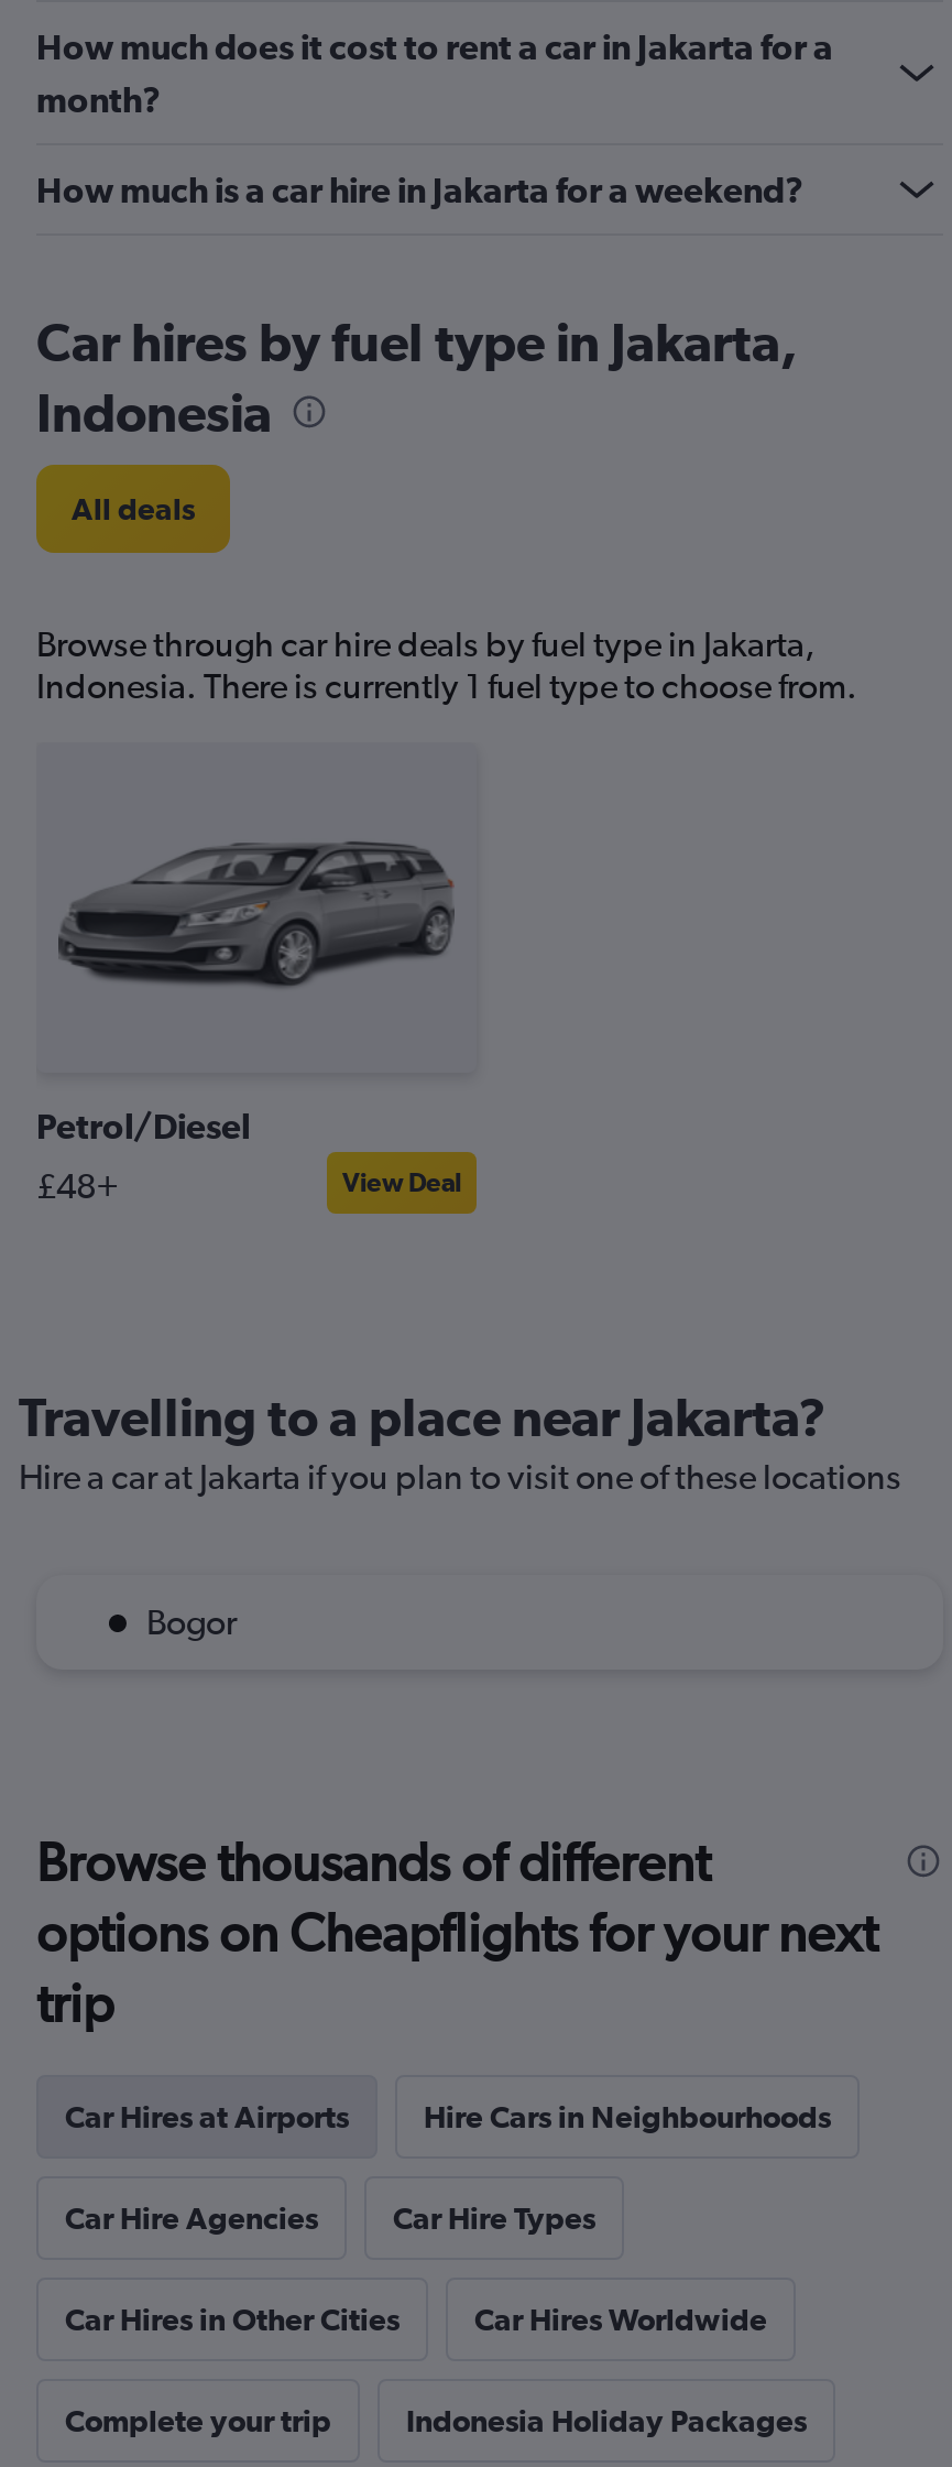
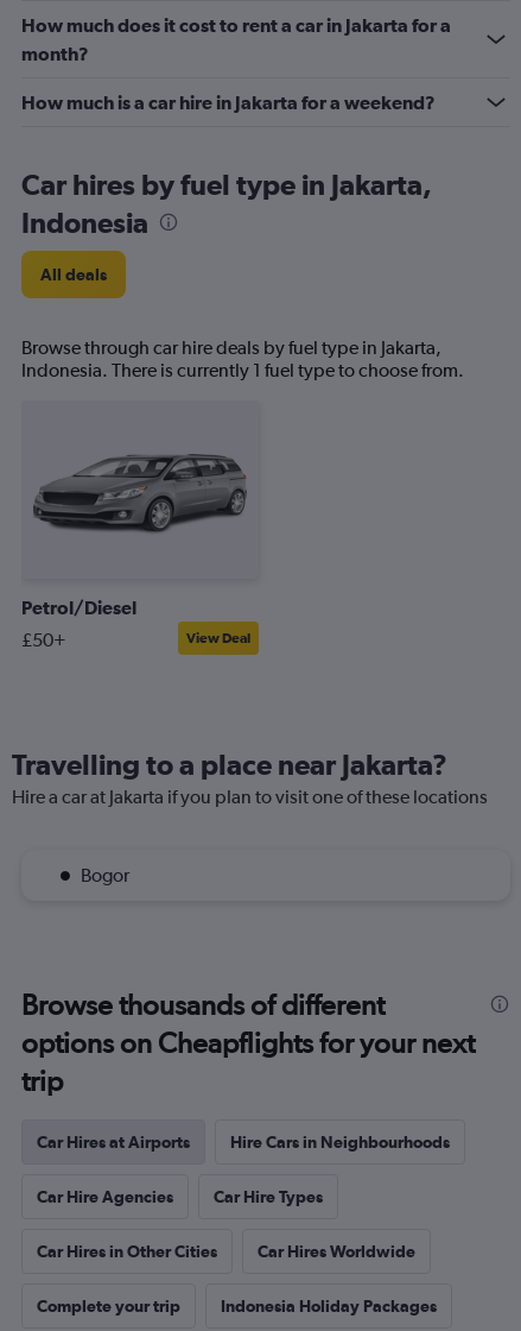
[36,1165,120,1207] £48+ -> [21,629,66,651] £50+

